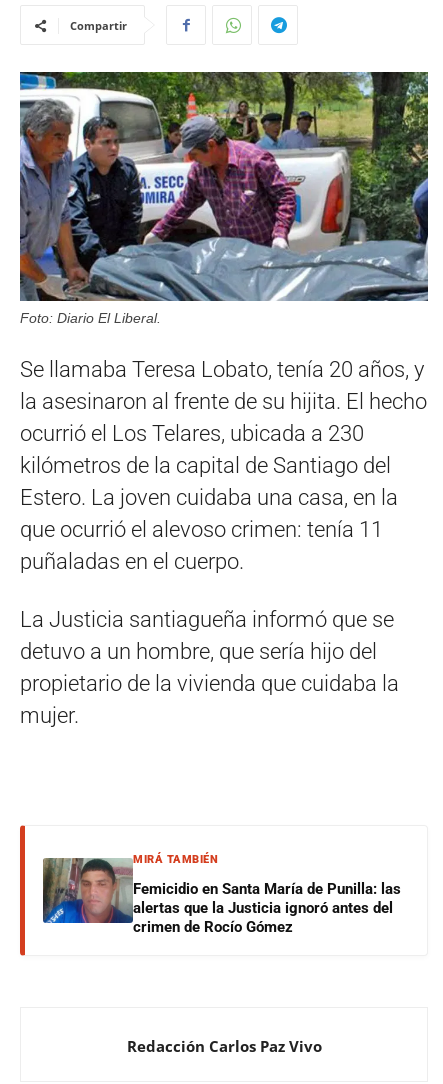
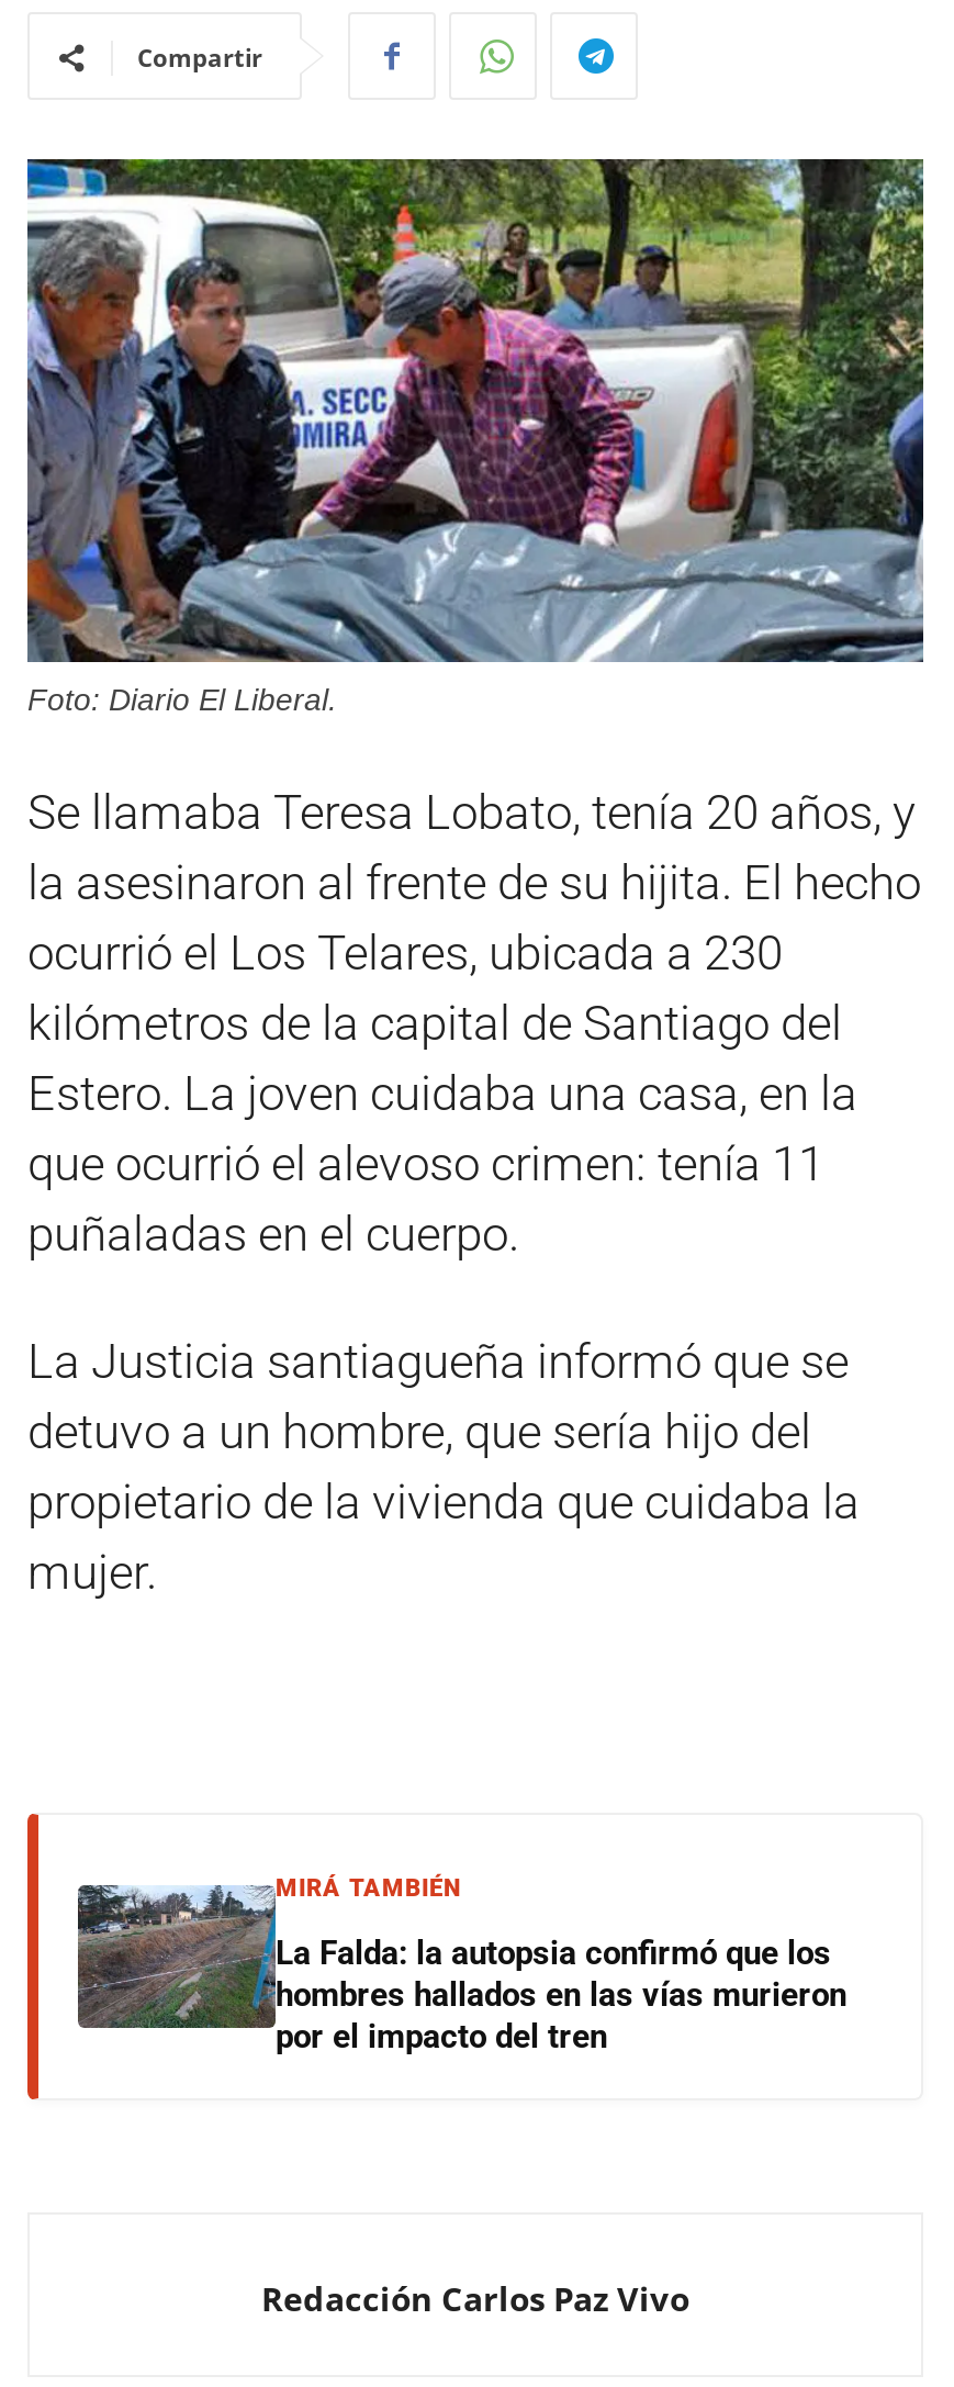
[43,857,401,936] [image] | Femicidio en Santa María de Punilla: las | alertas que la Justicia ignoró antes del | crimen de Rocío Gómez -> [78,1885,846,2057] [image] | La Falda: la autopsia confirmó que los | hombres hallados en las vías murieron | por el impacto del tren

